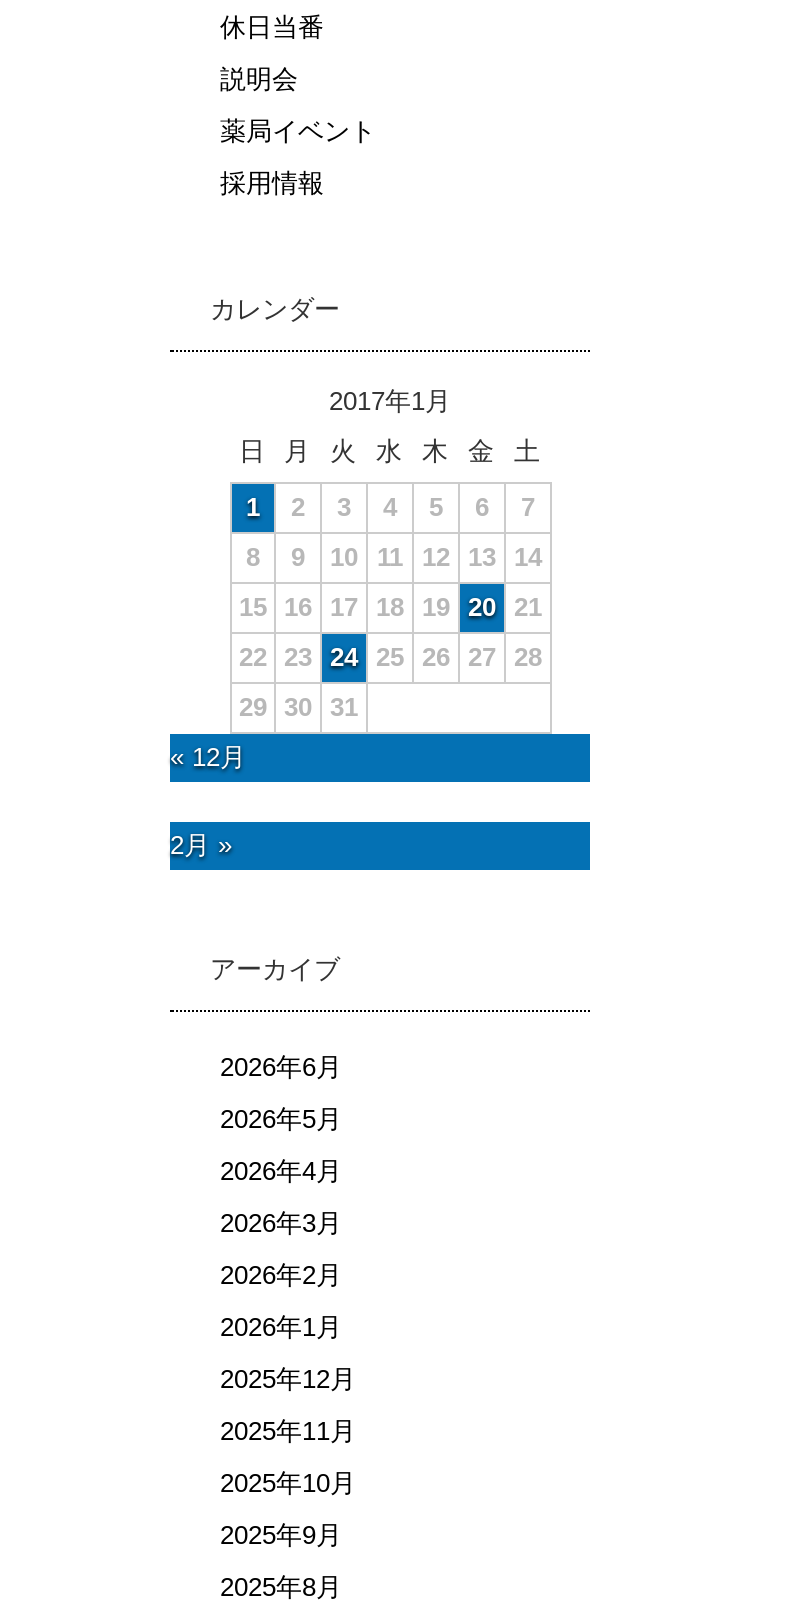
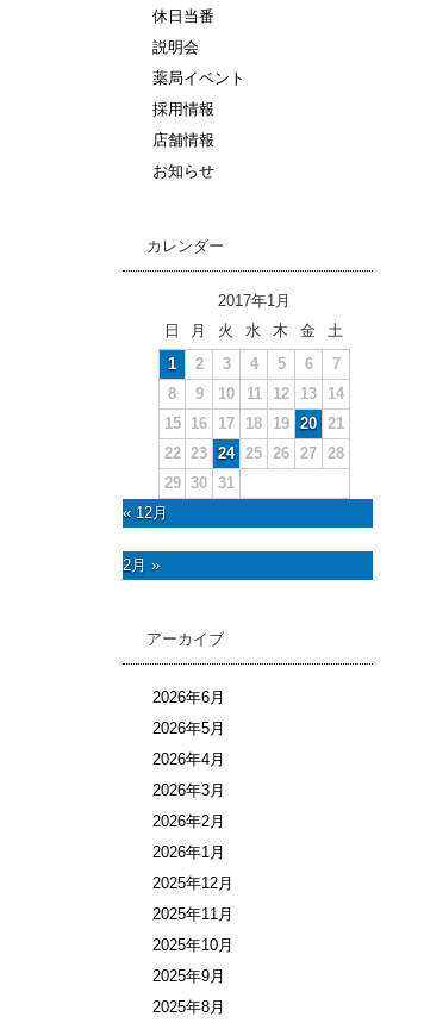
none -> [152,131,214,180] 店舗情報 | お知らせ

